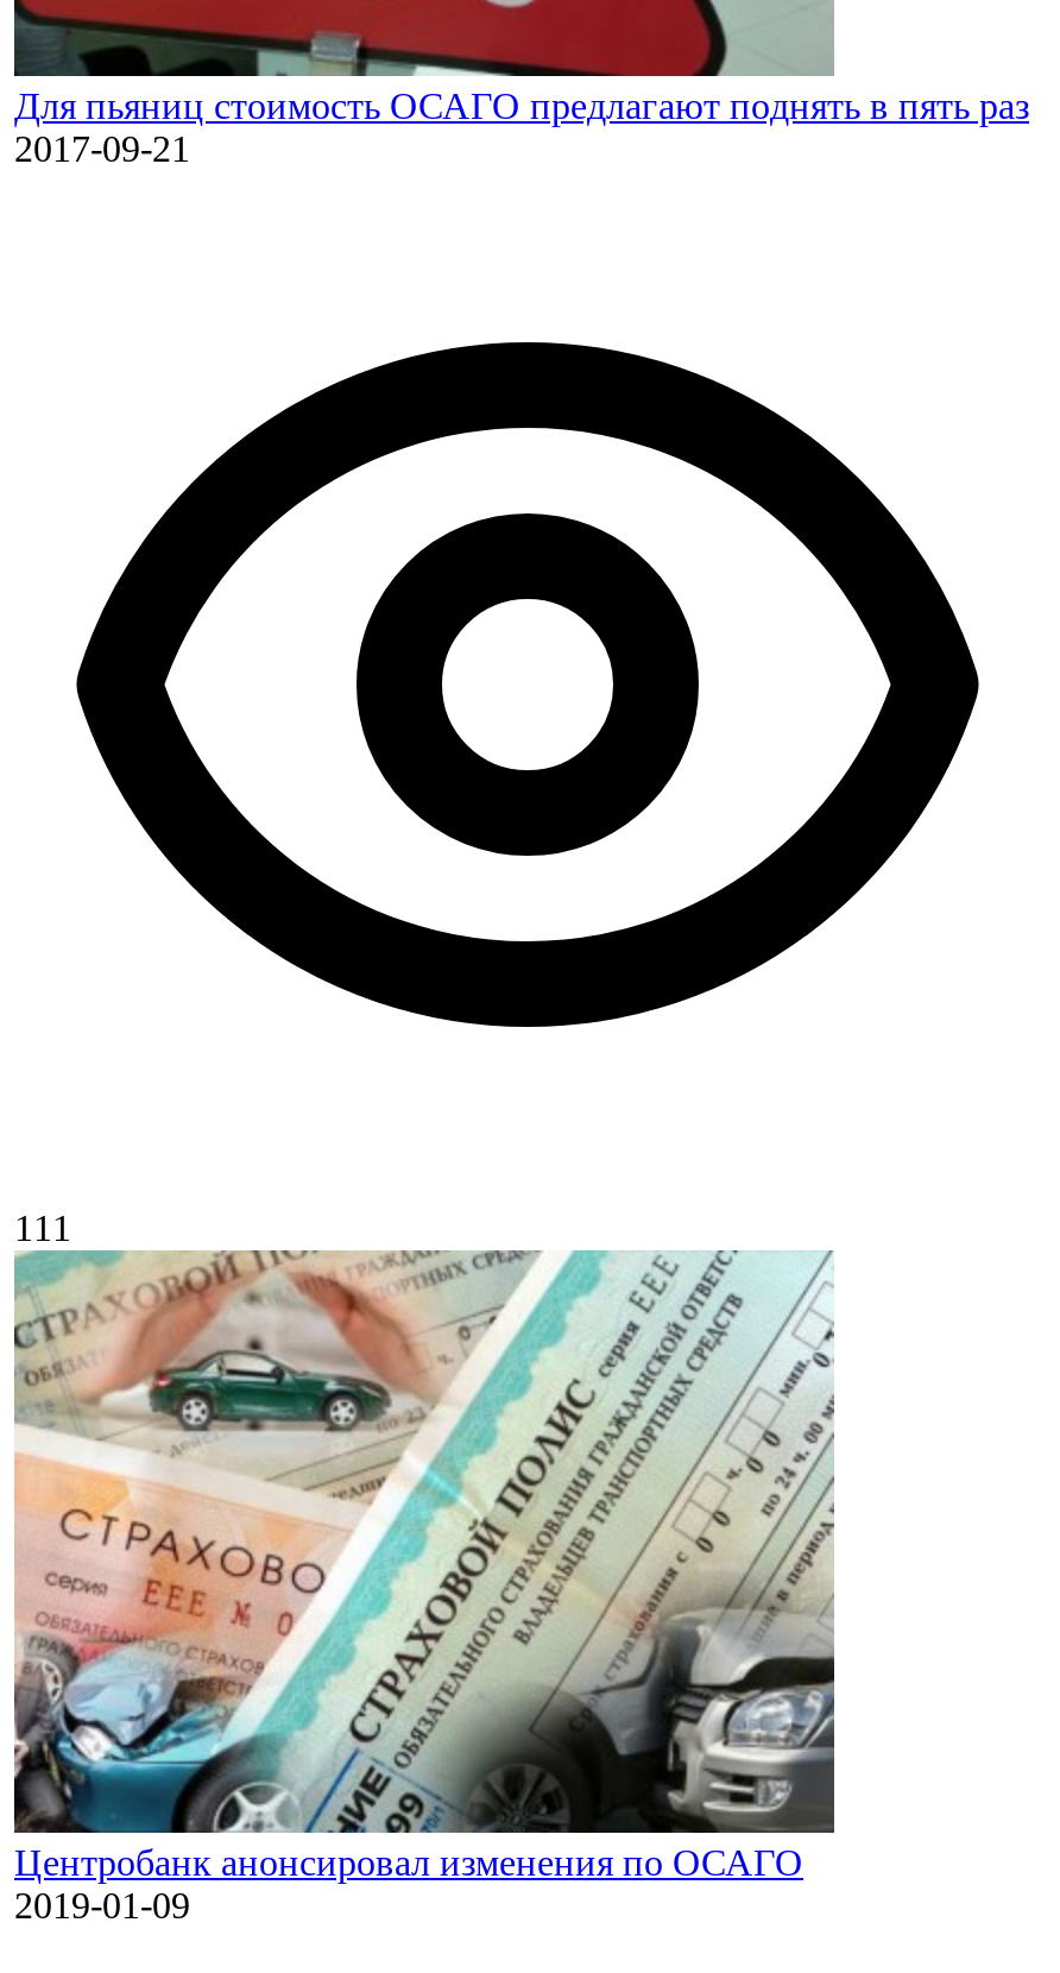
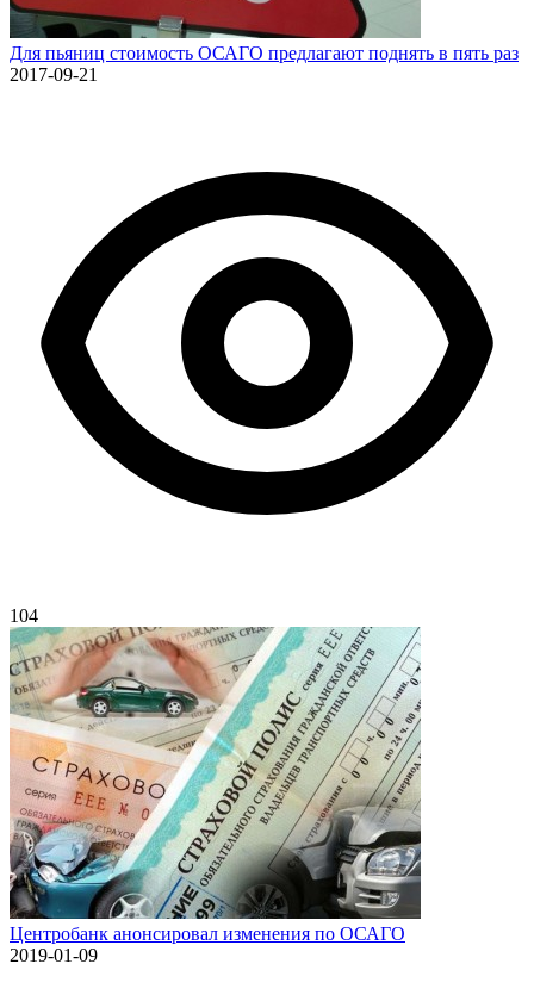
[14,1208,71,1249] 111 -> [10,606,38,626] 104

